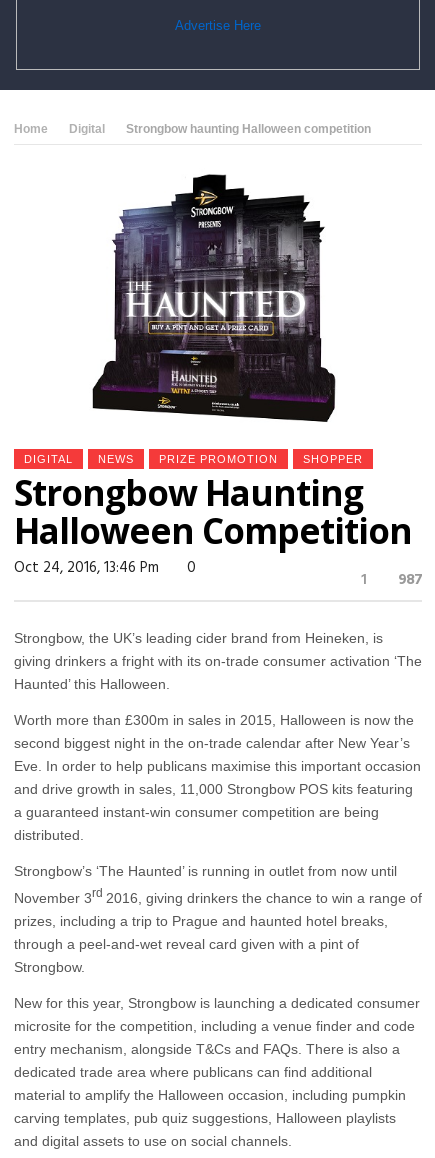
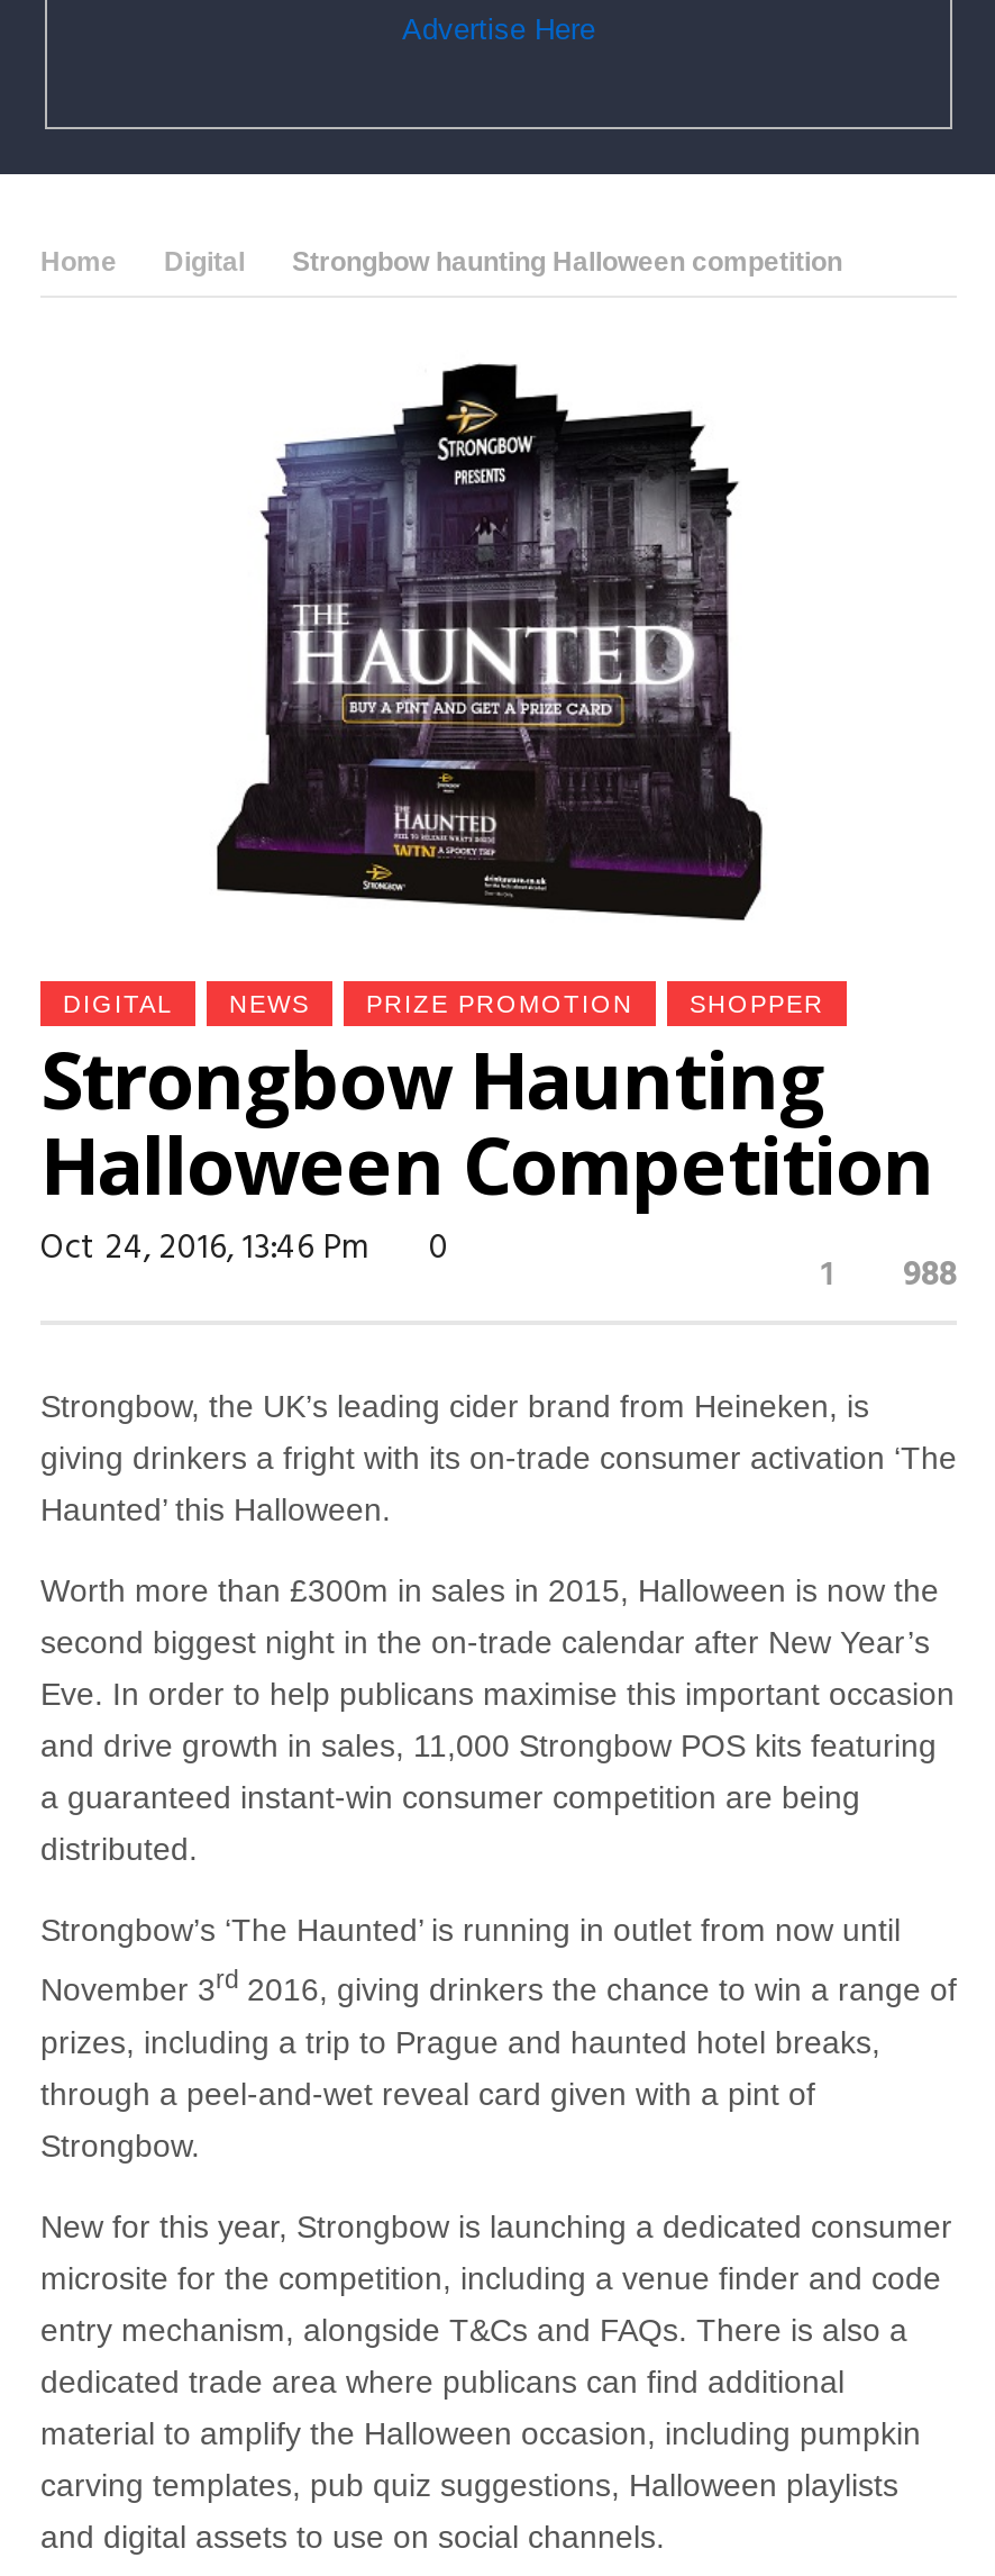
[361,568,422,592] 1 987 -> [820,1249,957,1303] 1 988

